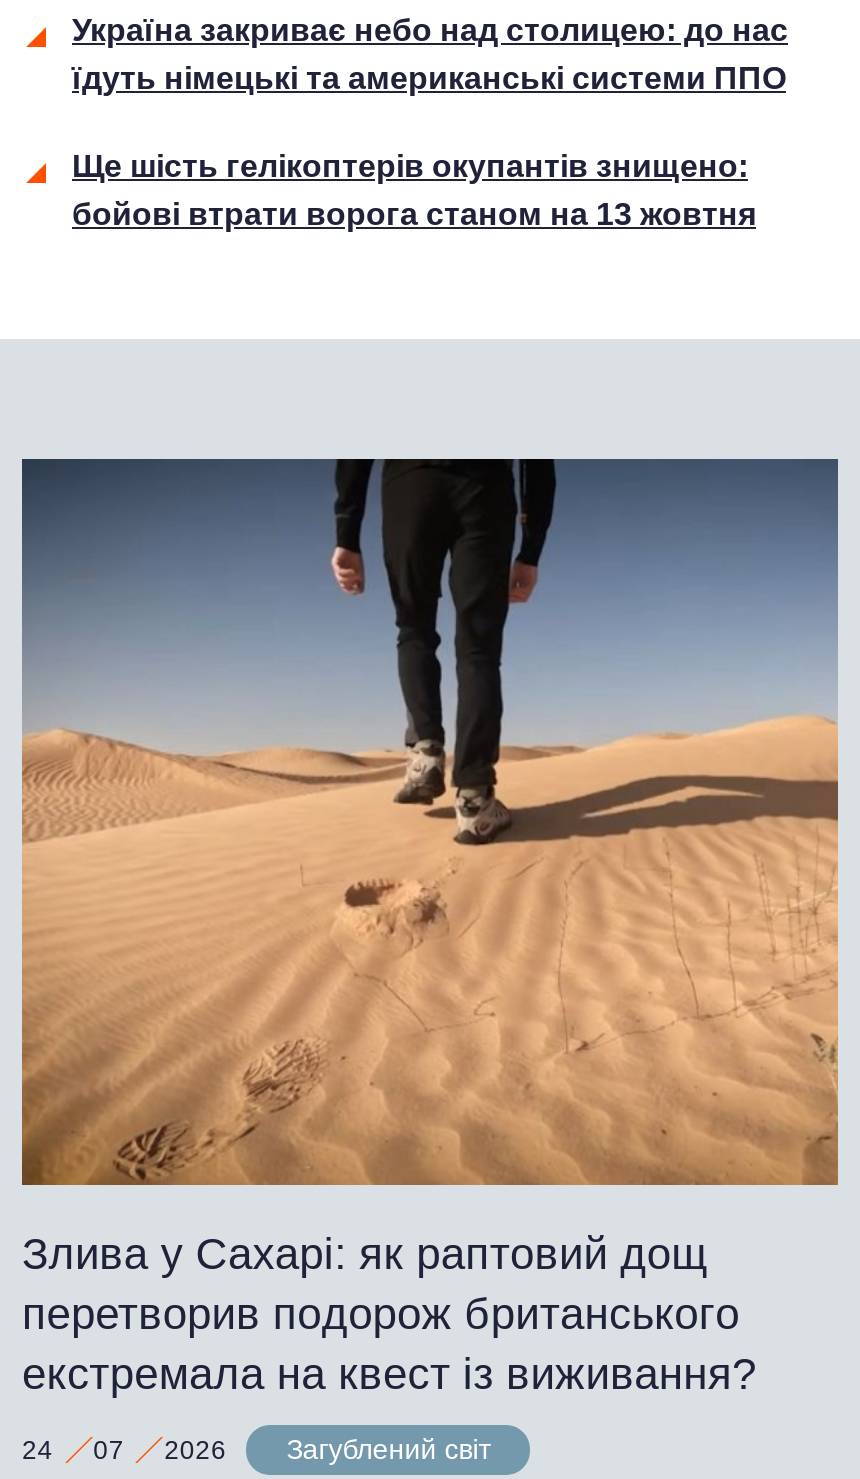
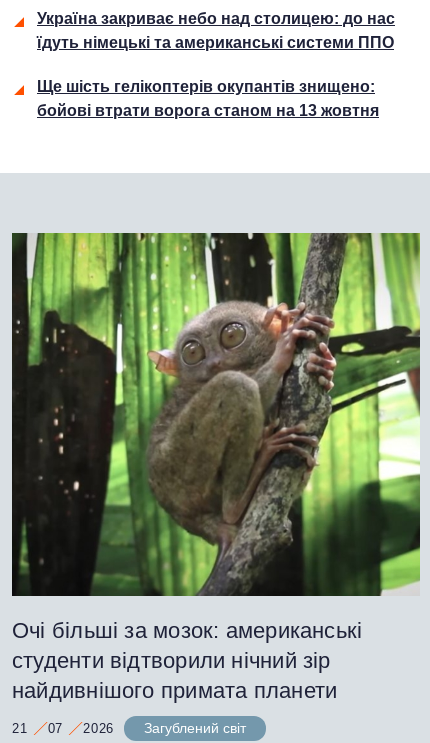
[20,457,840,1398] [image] | Злива у Сахарі: як раптовий дощ | перетворив подорож британського | екстремала на квест із виживання? -> [11,232,421,703] [image] | Очі більші за мозок: американські | студенти відтворили нічний зір | найдивнішого примата планети
[22,1432,490,1464] 24 07 2026 Загублений світ -> [12,720,246,736] 21 07 2026 Загублений світ

